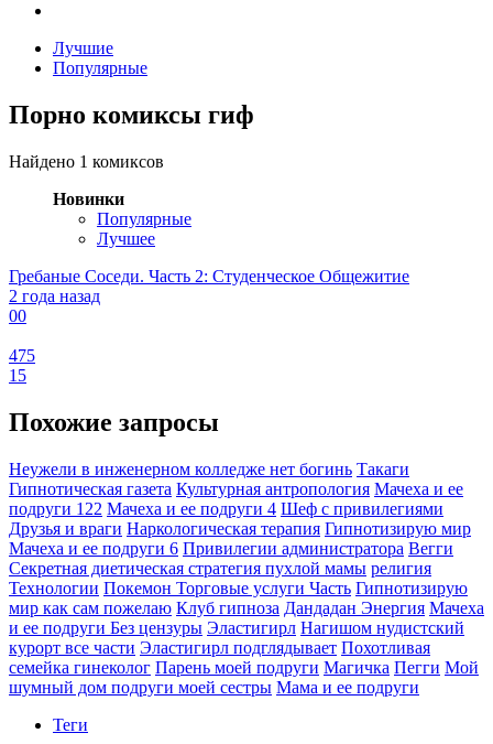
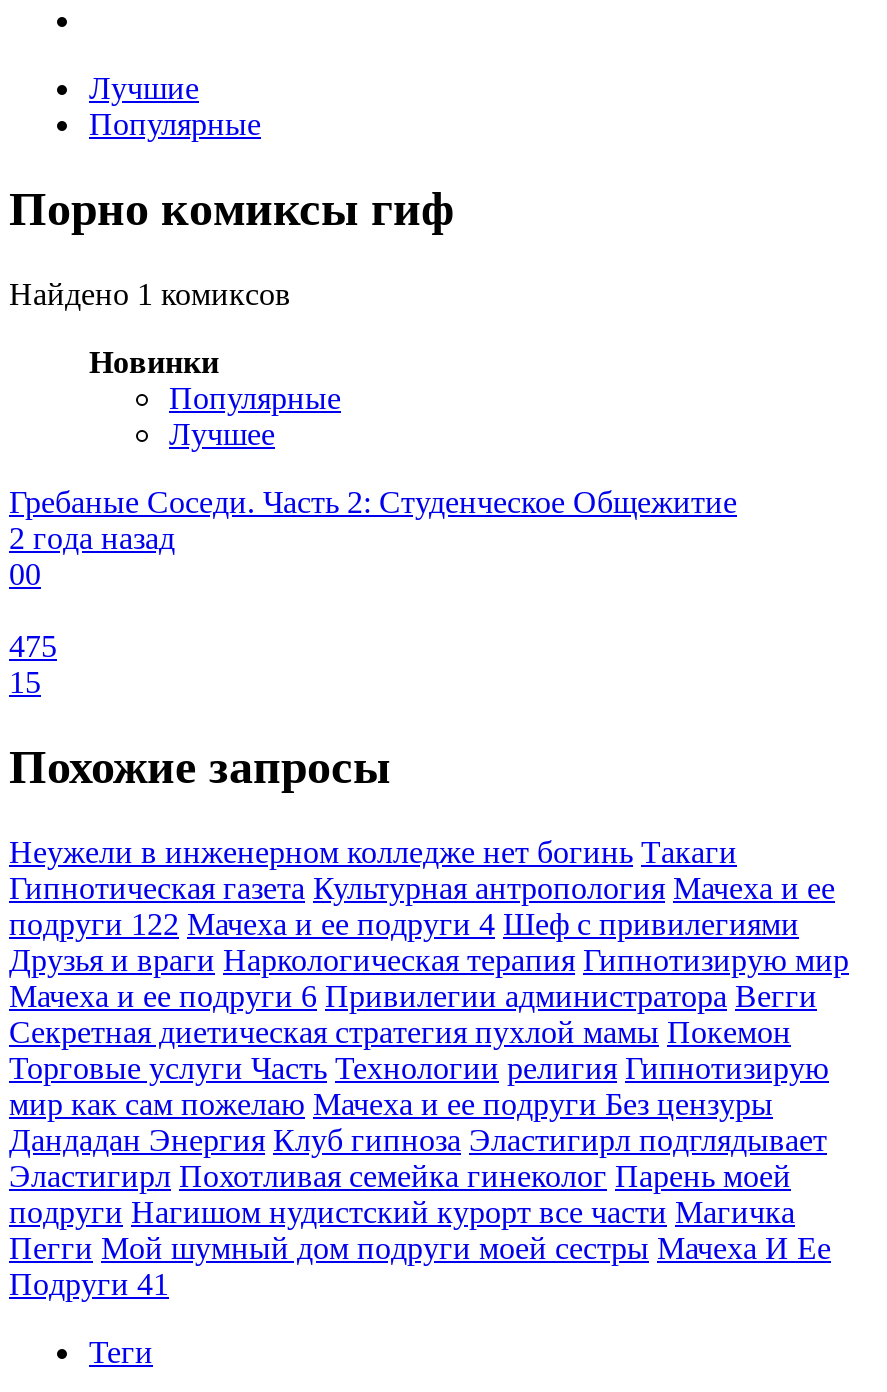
[9,558,484,696] Секретная диетическая стратегия пухлой мамы религия | Технологии Покемон Торговые услуги Часть Гипнотизирую | мир как сам пожелаю Клуб гипноза Дандадан Энергия Мачеха | и ее подруги Без цензуры Эластигирл Нагишом нудистский | курорт все части Эластигирл подглядывает Похотливая | семейка гинеколог Парень моей подруги Магичка Пегги Мой | шумный дом подруги моей сестры Мама и ее подруги -> [9,1014,831,1300] Секретная диетическая стратегия пухлой мамы Покемон | Торговые услуги Часть Технологии религия Гипнотизирую | мир как сам пожелаю Мачеха и ее подруги Без цензуры | Дандадан Энергия Клуб гипноза Эластигирл подглядывает | Эластигирл Похотливая семейка гинеколог Парень моей | подруги Нагишом нудистский курорт все части Магичка | Пегги Мой шумный дом подруги моей сестры Мачеха И Ее | Подруги 41

